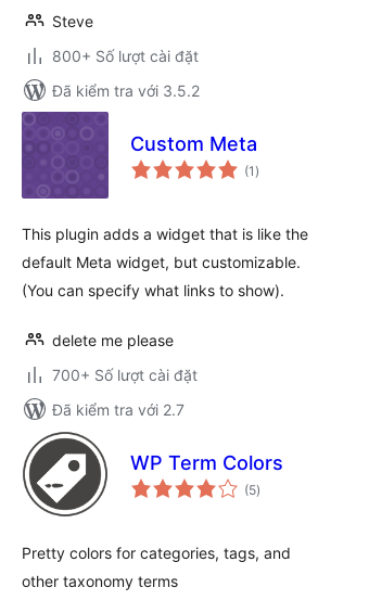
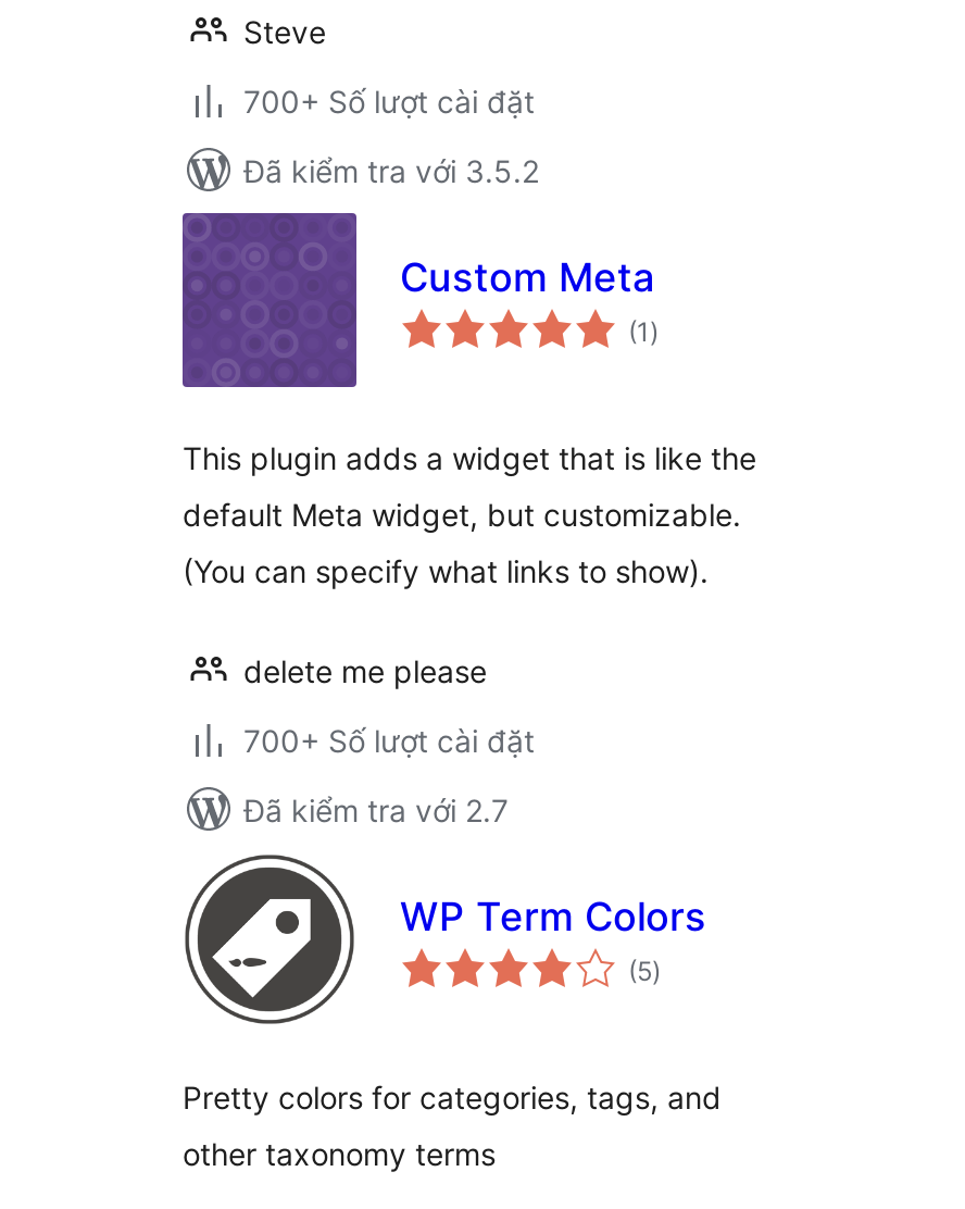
[52,47,199,65] 800+ Số lượt cài đặt -> [243,83,535,120] 700+ Số lượt cài đặt

